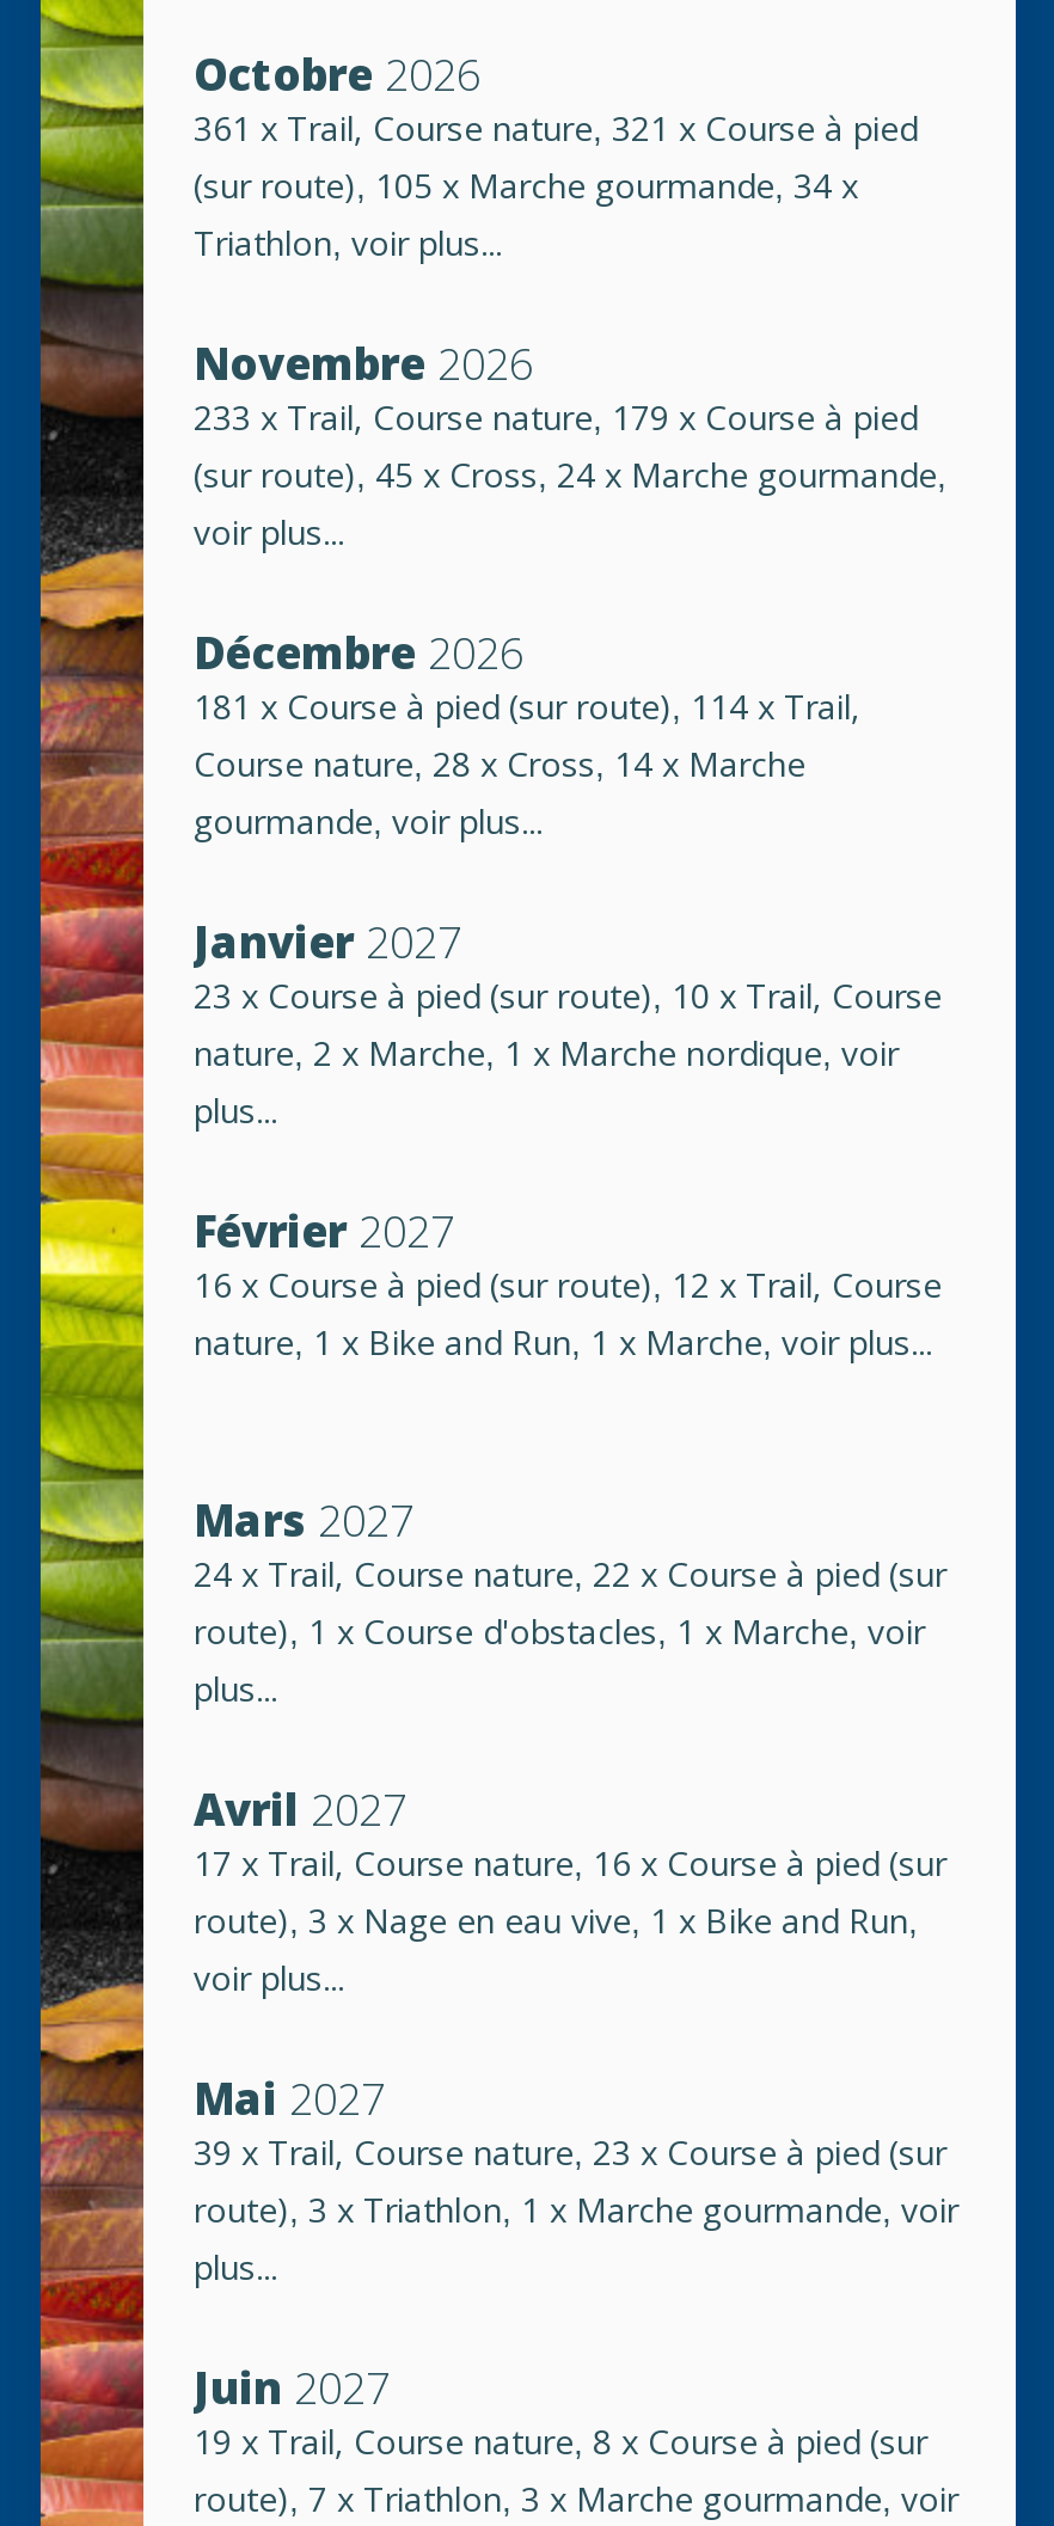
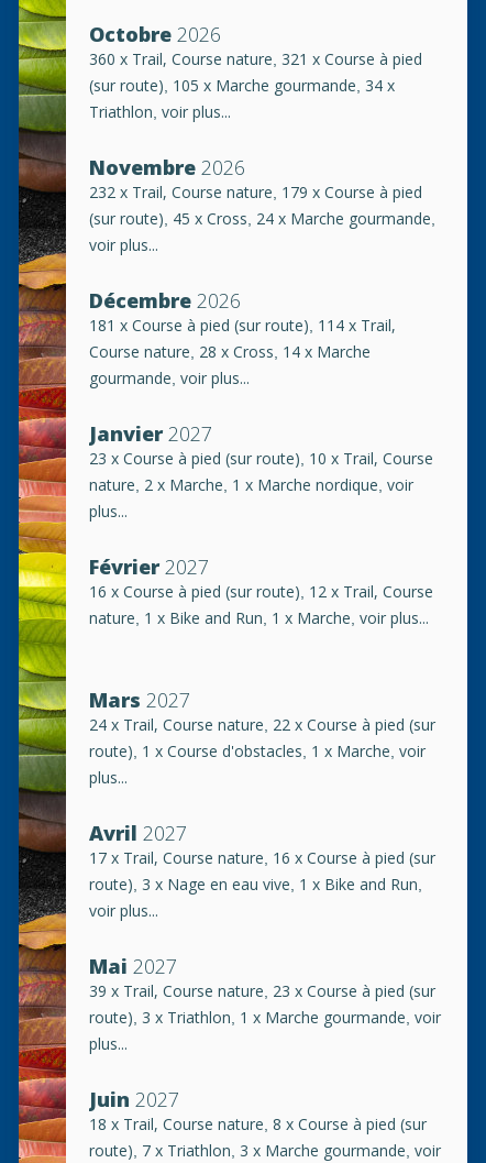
[194,104,918,150] 361 x Trail, Course nature, 321 x Course à pied -> [89,48,422,69] 360 x Trail, Course nature, 321 x Course à pied
[194,393,918,439] 233 x Trail, Course nature, 179 x Course à pied -> [89,181,422,202] 232 x Trail, Course nature, 179 x Course à pied
[194,2418,927,2463] 19 x Trail, Course nature, 8 x Course à pied (sur -> [89,1113,427,1134] 18 x Trail, Course nature, 8 x Course à pied (sur

